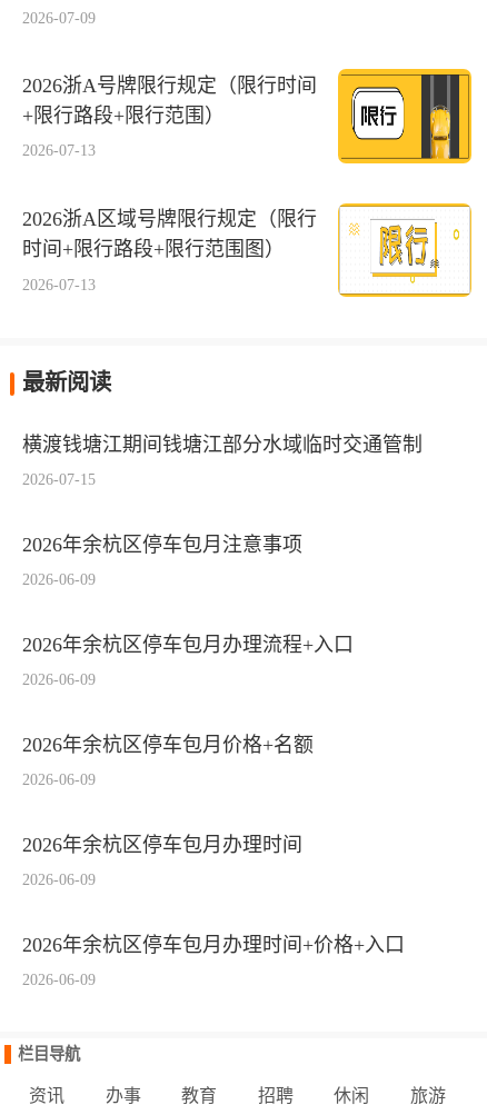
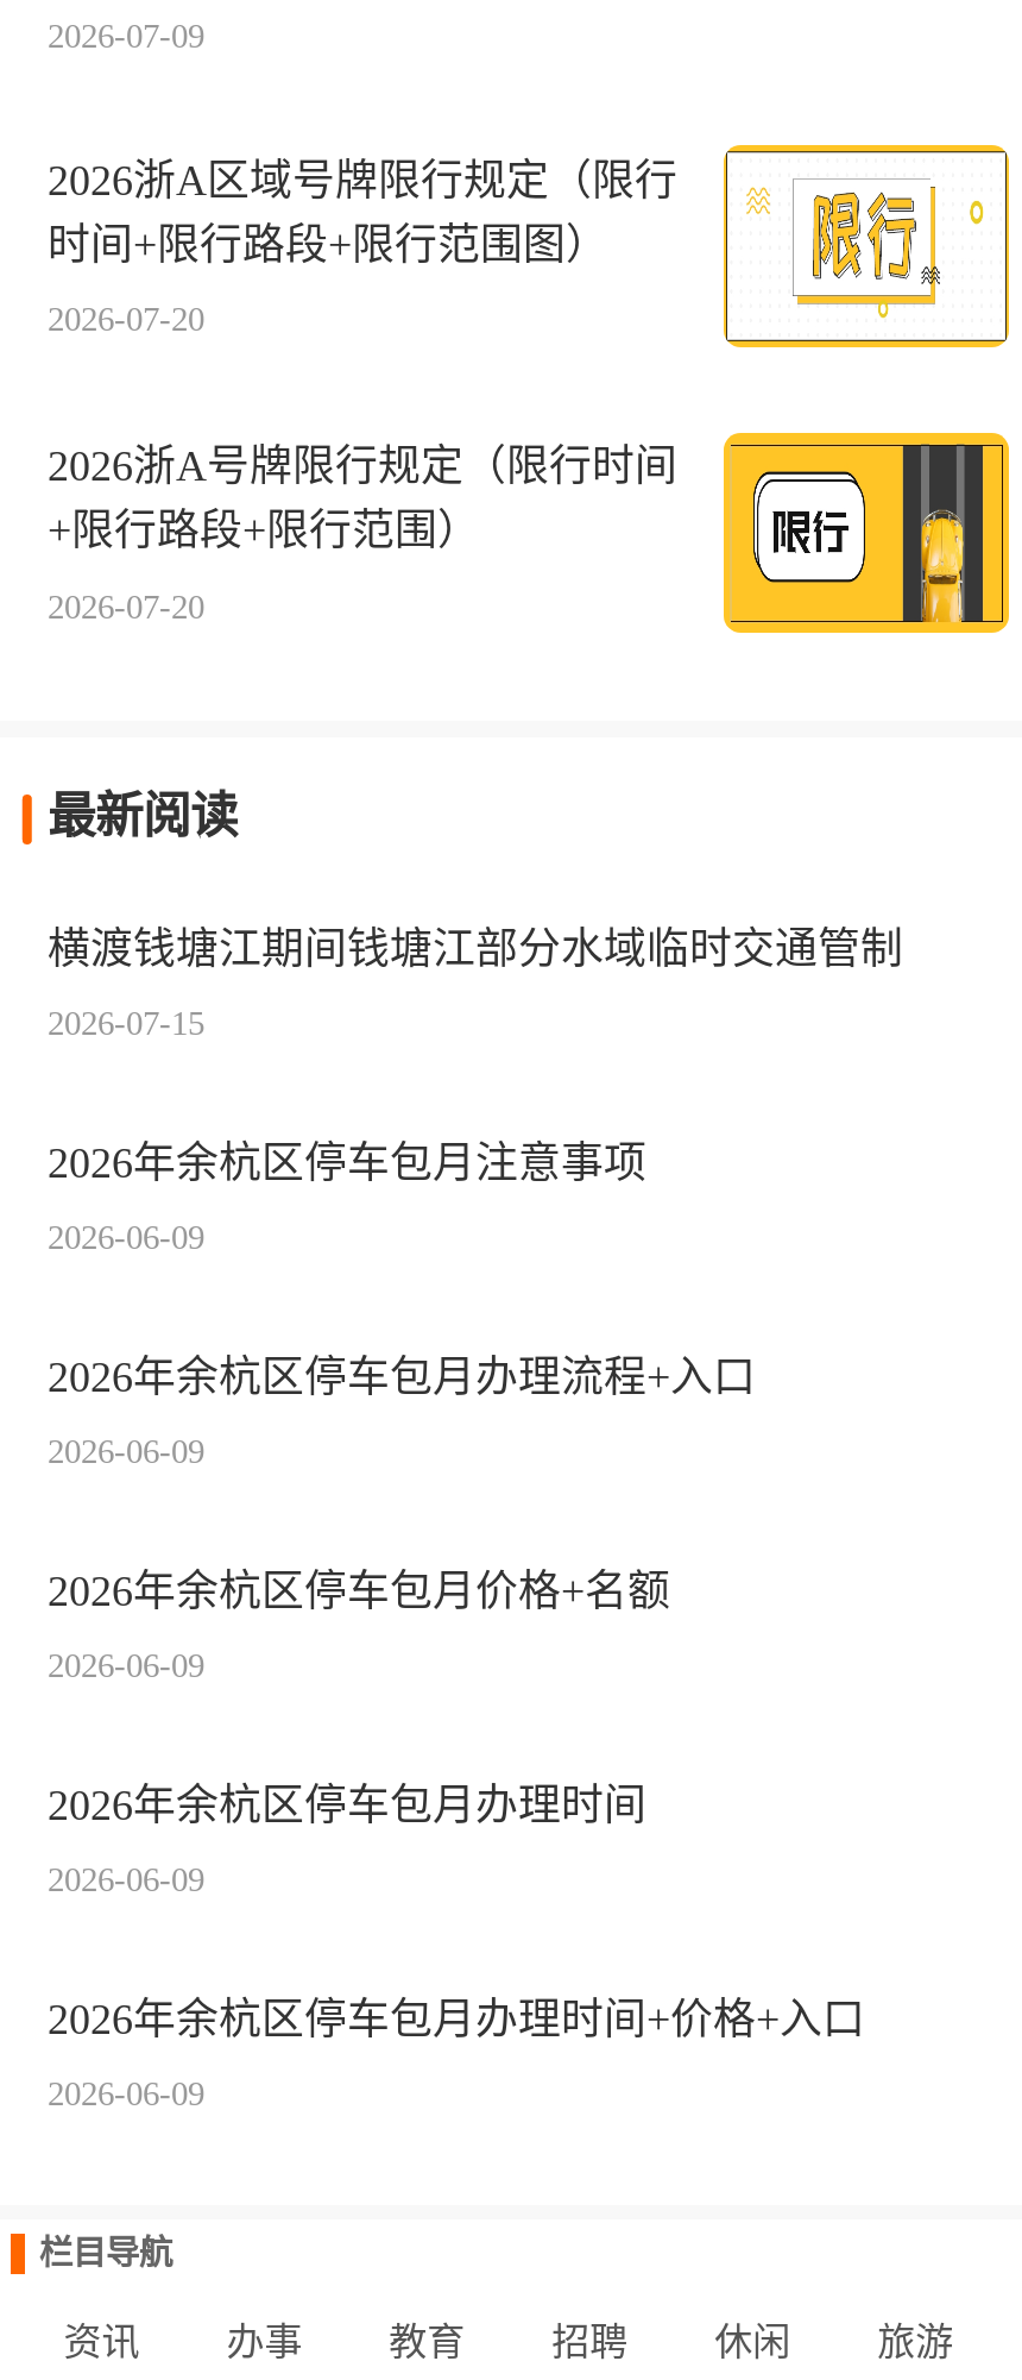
none -> [48,299,204,338] 2026-07-20
moved [22,74,316,126] -> [48,443,677,555]: 2026浙A号牌限行规定（限行时间 | +限行路段+限行范围）
[22,141,95,293] 2026-07-13 | 2026-07-13 -> [48,586,204,624] 2026-07-20
moved [22,206,471,295] -> [48,150,1009,343]: [image] | 2026浙A区域号牌限行规定（限行 | 时间+限行路段+限行范围图）

